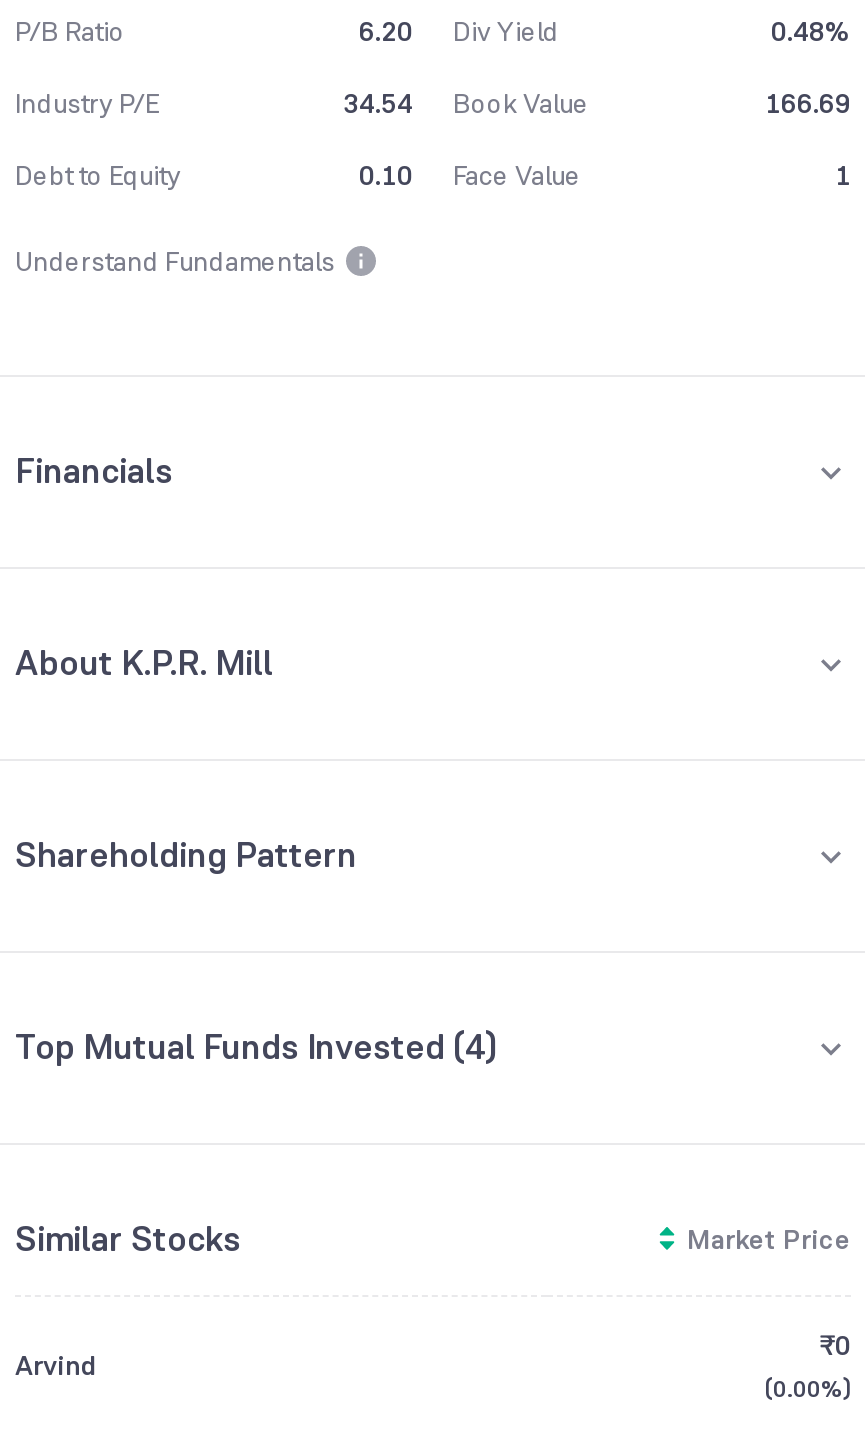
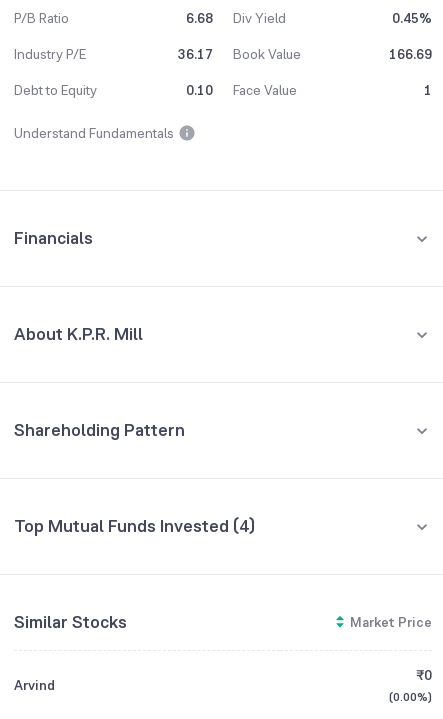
[359,13,559,49] 6.20 Div Yield -> [186,9,286,27] 6.68 Div Yield
[771,13,851,49] 0.48% -> [392,9,432,27] 0.45%
[343,85,589,121] 34.54 Book Value -> [178,45,301,63] 36.17 Book Value

